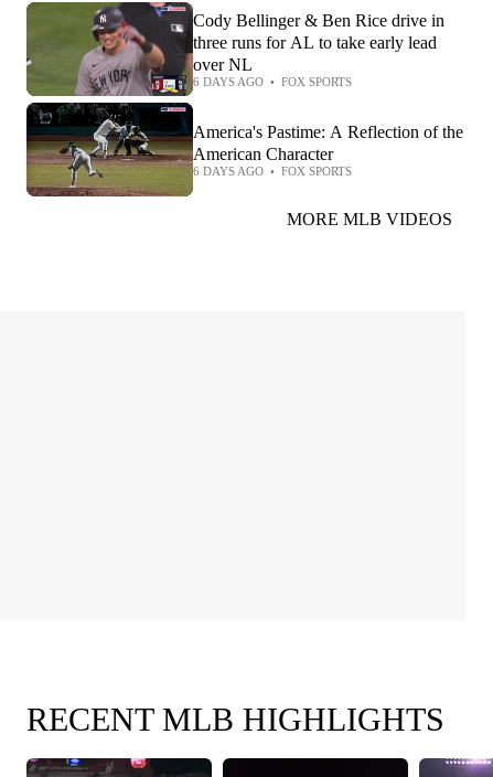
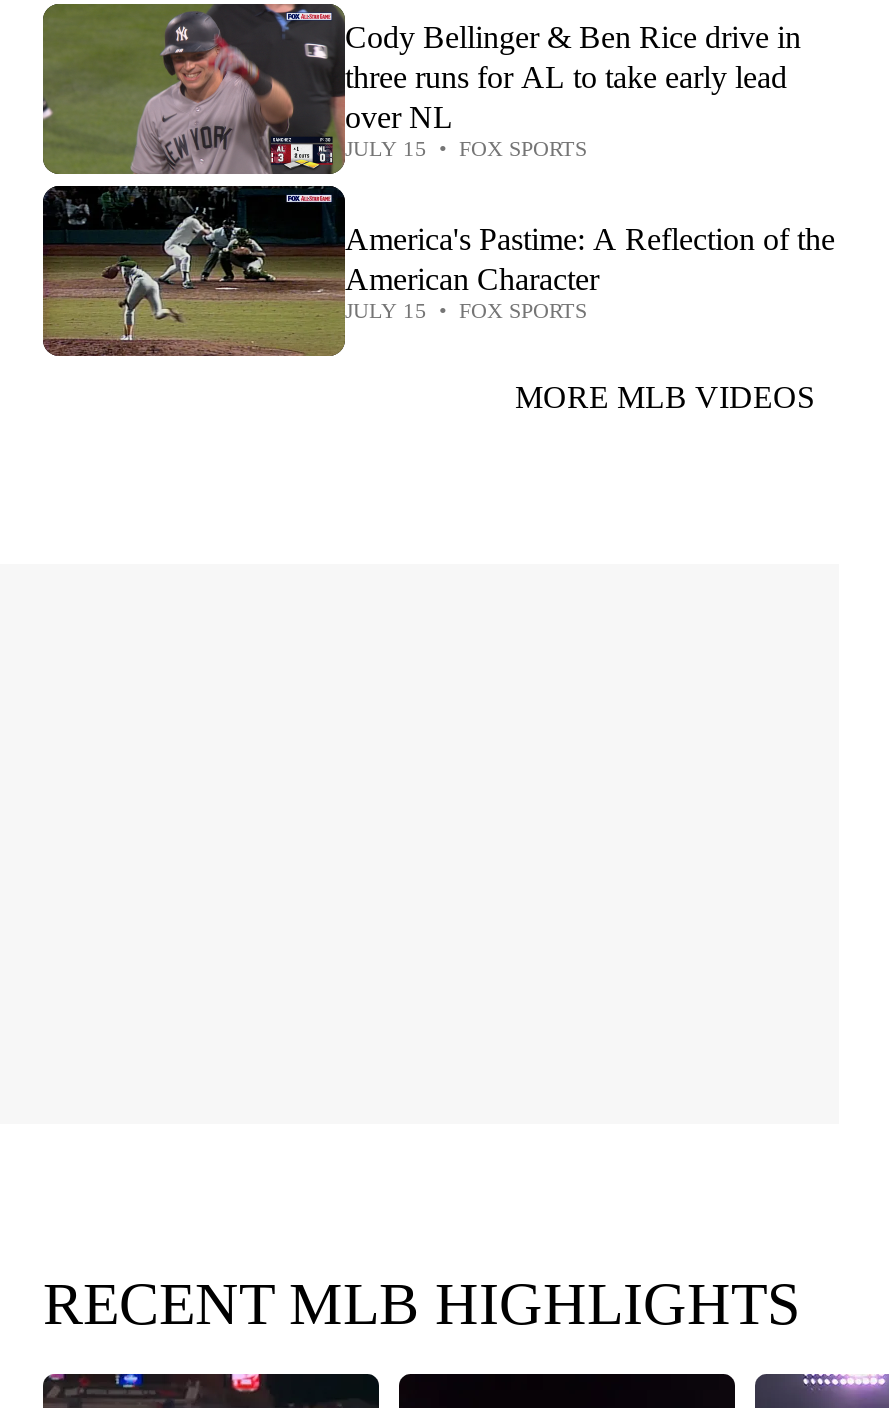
[193,75,352,88] 6 DAYS AGO • FOX SPORTS -> [345,136,587,160] JULY 15 • FOX SPORTS
[193,164,352,177] 6 DAYS AGO • FOX SPORTS -> [345,298,587,322] JULY 15 • FOX SPORTS

